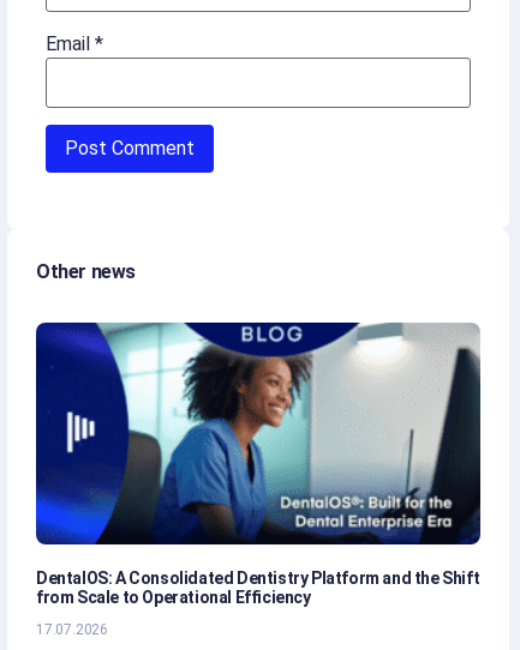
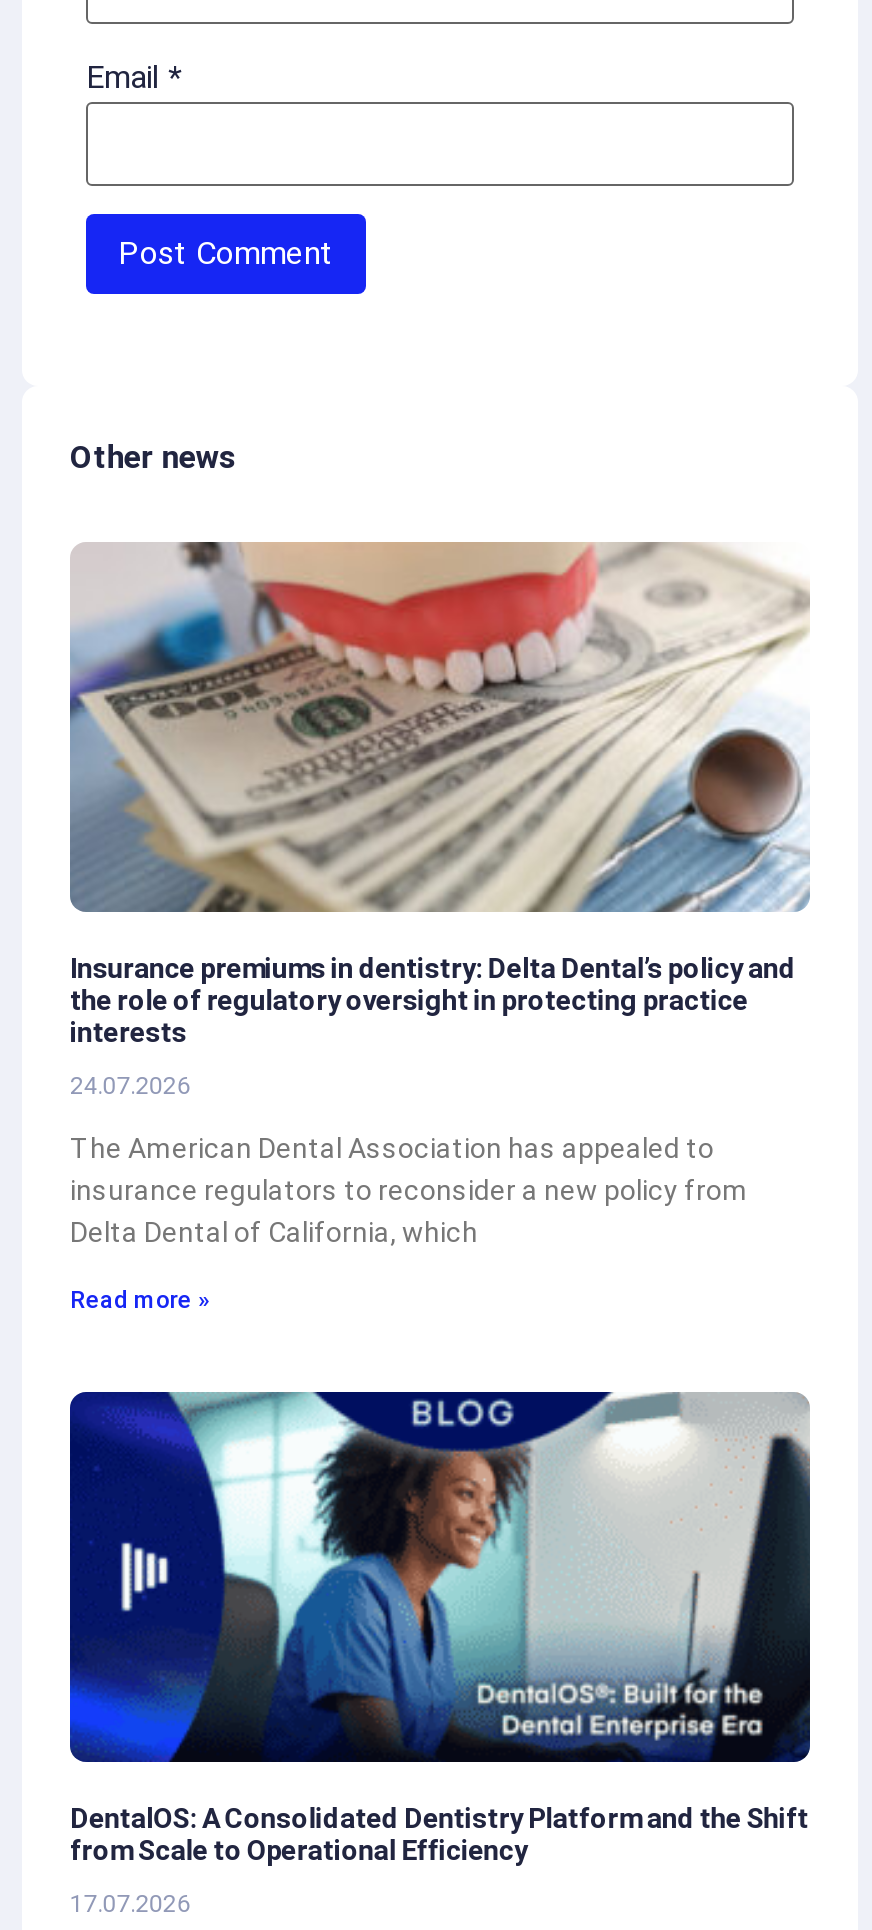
none -> [68,541,810,1315] [image] | Insurance premiums in dentistry: Delta Dental’s policy and | the role of regulatory oversight in protecting practice | interests | 24.07.2026 | The American Dental Association has appealed to | insurance regulators to reconsider a new policy from | Delta Dental of California, which | Read more »

